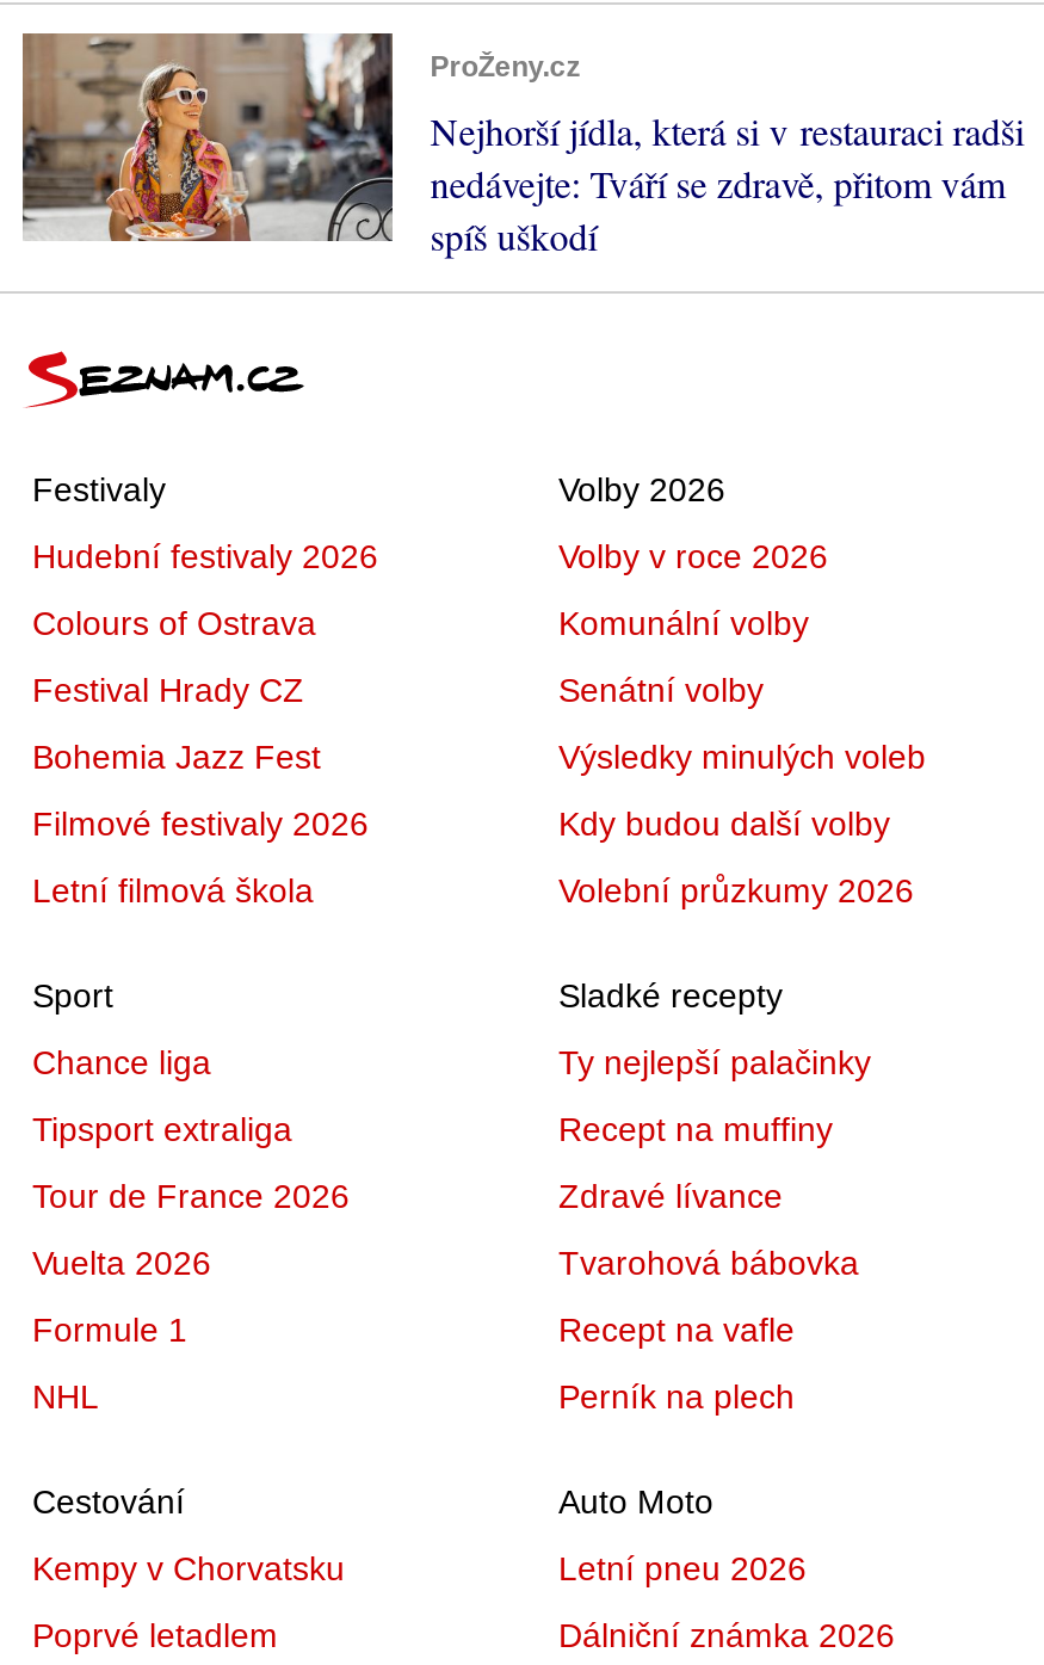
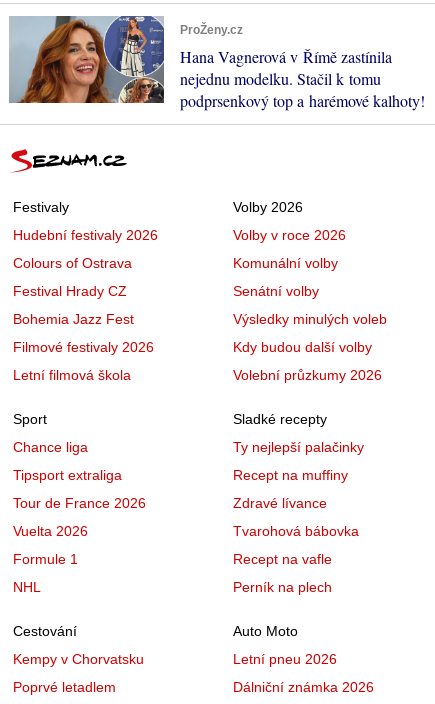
[20,32,1024,261] [image] | Nejhorší jídla, která si v restauraci radši | nedávejte: Tváří se zdravě, přitom vám | spíš uškodí -> [9,15,425,111] [image] | Hana Vagnerová v Římě zastínila | nejednu modelku. Stačil k tomu | podprsenkový top a harémové kalhoty!

